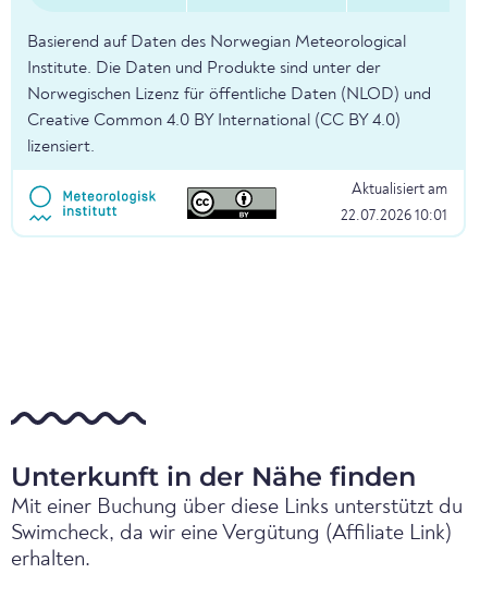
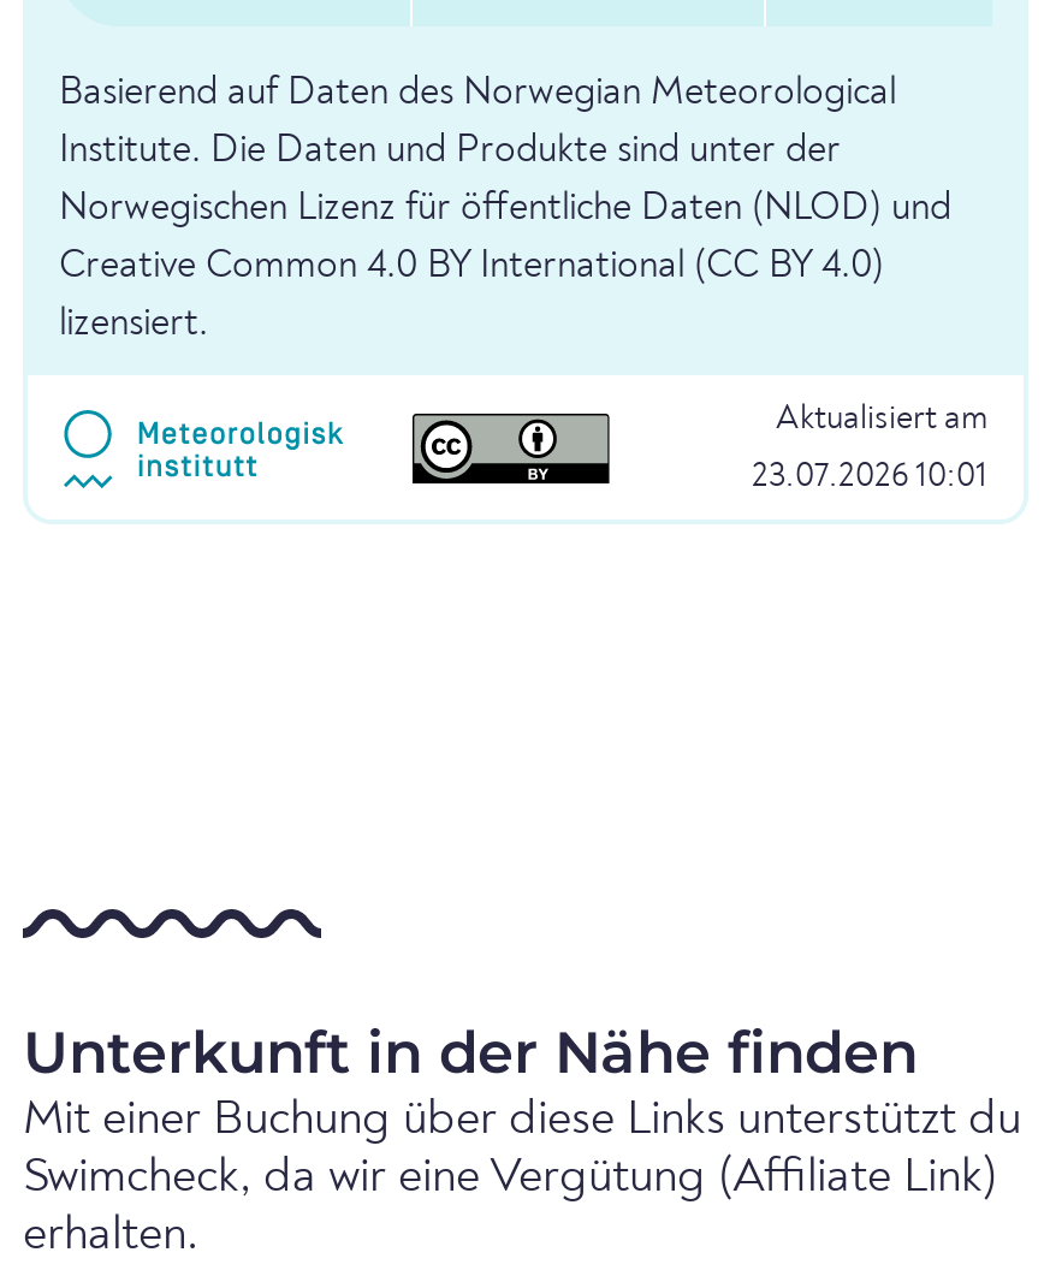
[341,208,447,224] 22.07.2026 10:01 -> [752,460,987,494] 23.07.2026 10:01

